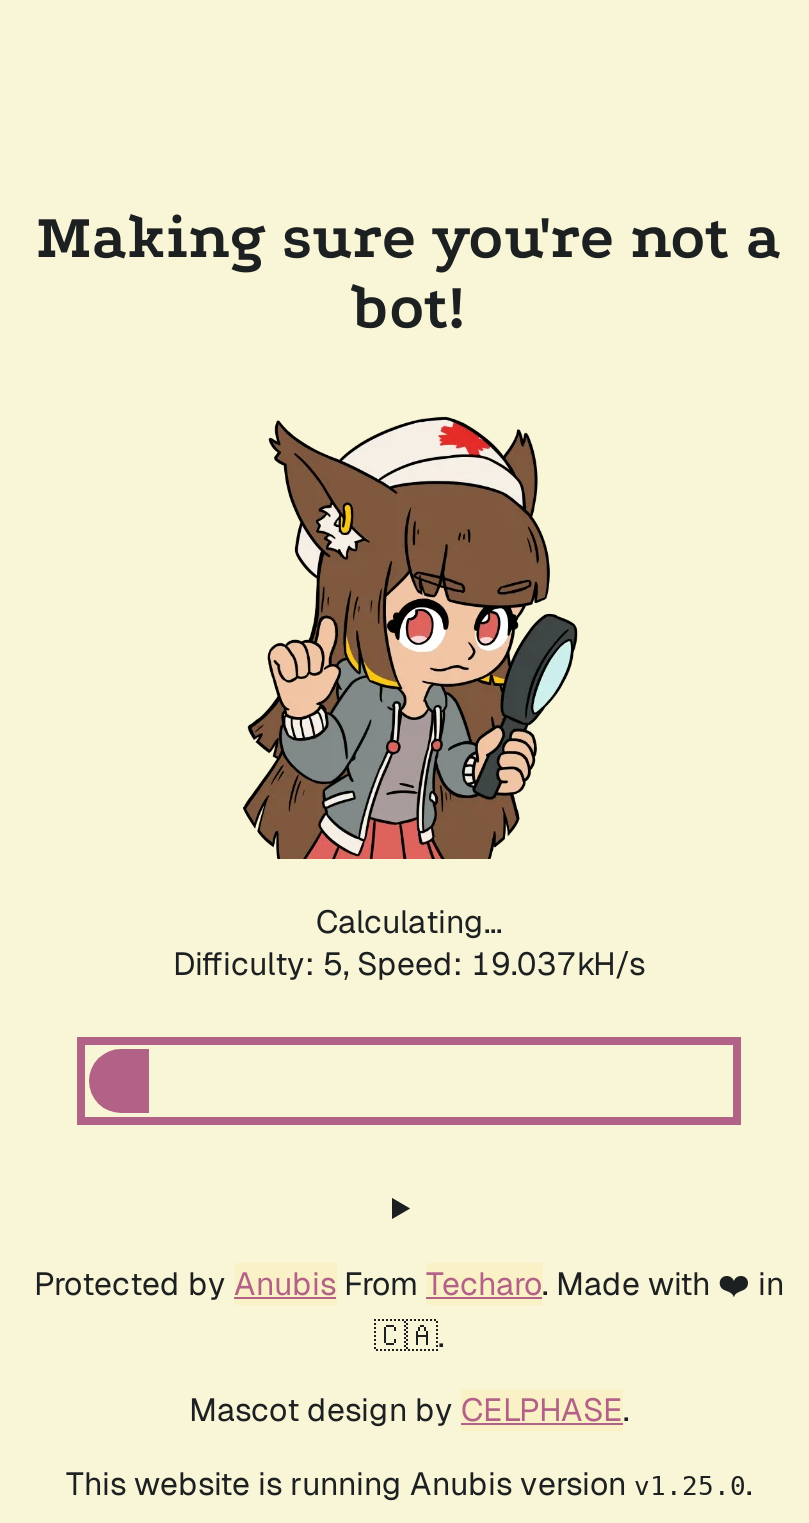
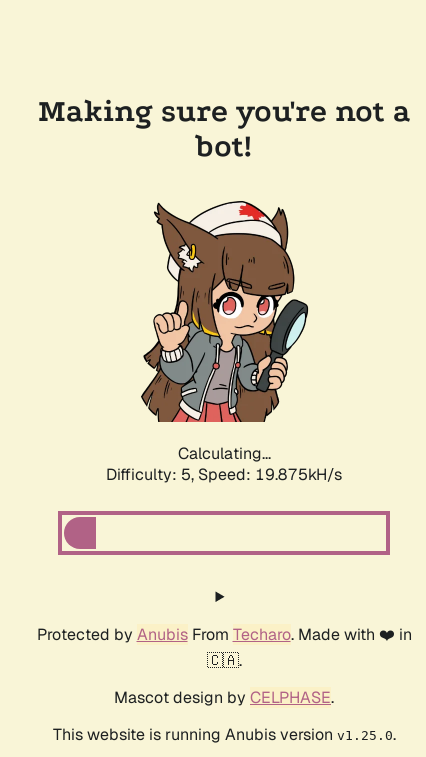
[173,943,645,985] Difficulty: 5, Speed: 19.037kH/s -> [106,464,342,485] Difficulty: 5, Speed: 19.875kH/s

